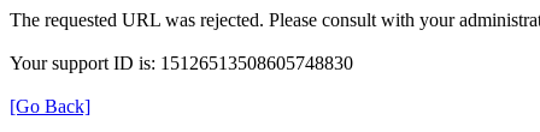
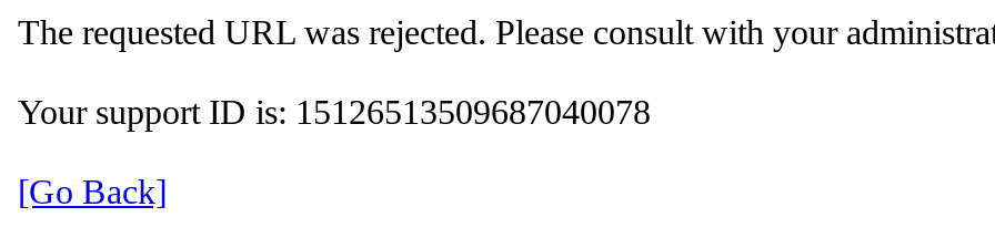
[10,53,353,73] Your support ID is: 15126513508605748830 -> [18,93,651,131] Your support ID is: 15126513509687040078

